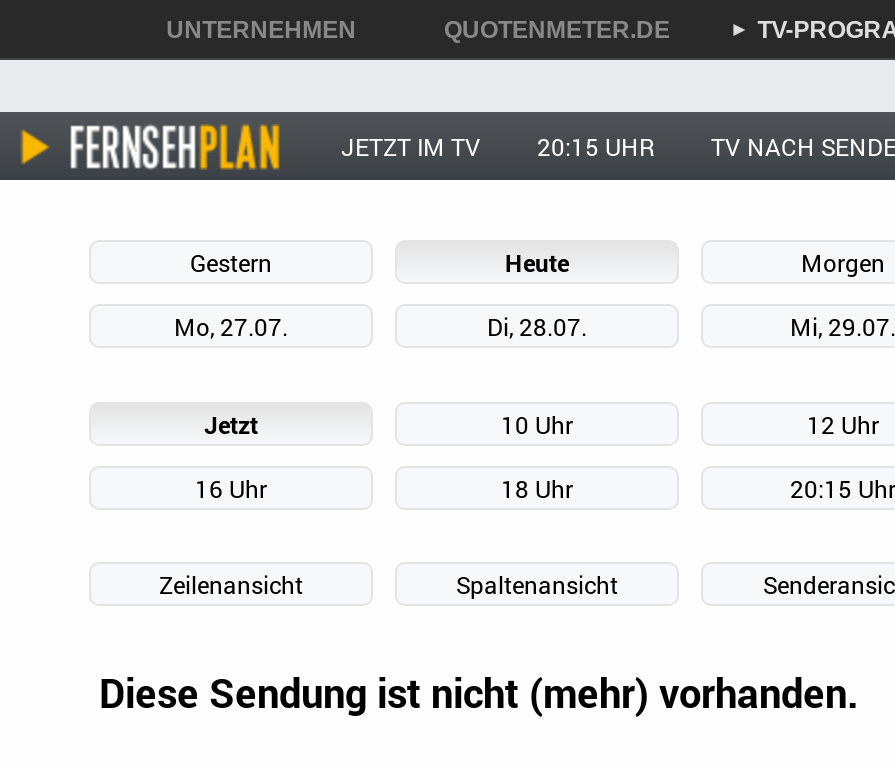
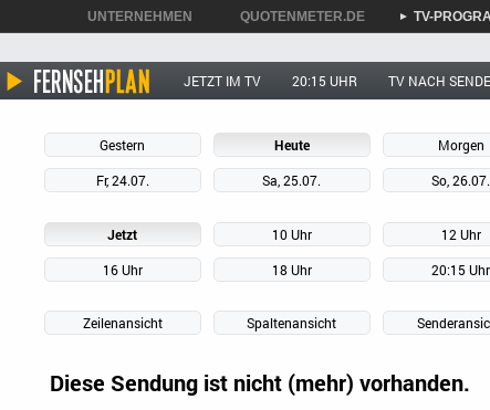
[174,310,895,342] Mo, 27.07. | Di, 28.07. | Mi, 29.07. -> [96,171,490,189] Fr, 24.07. | Sa, 25.07. | So, 26.07.

